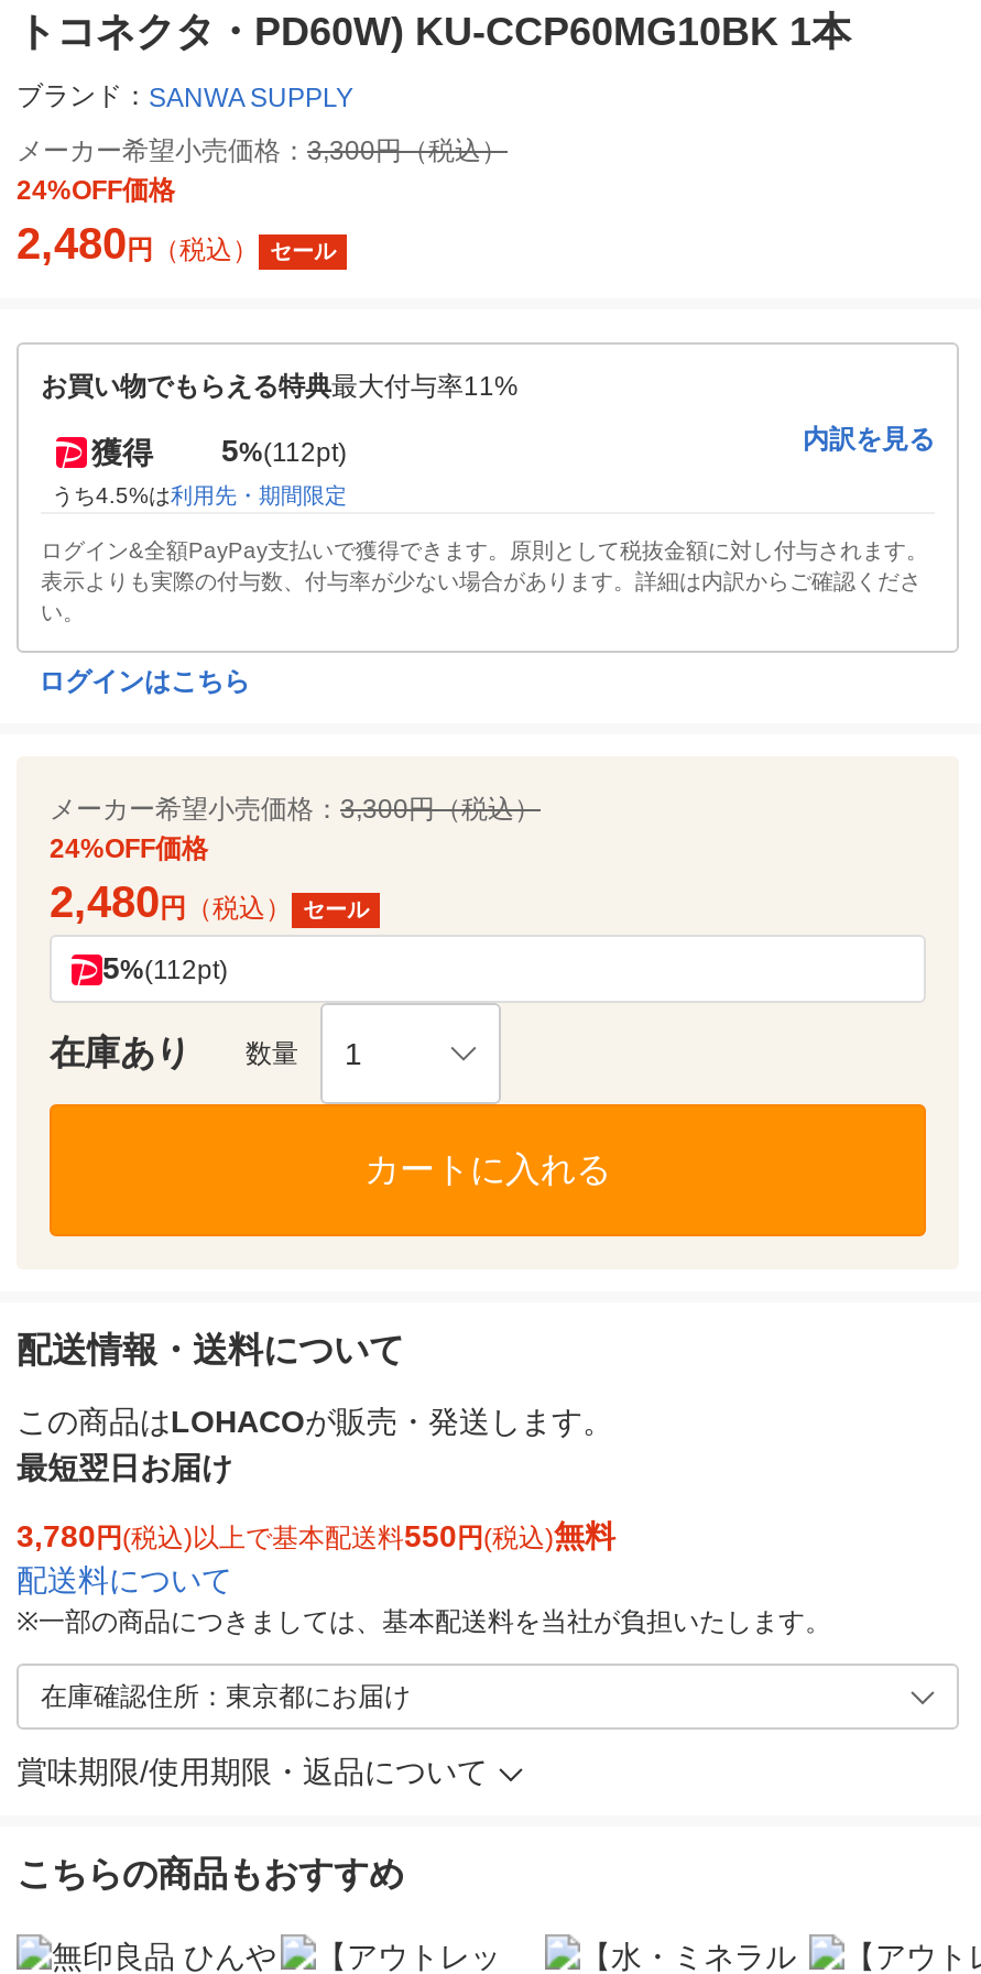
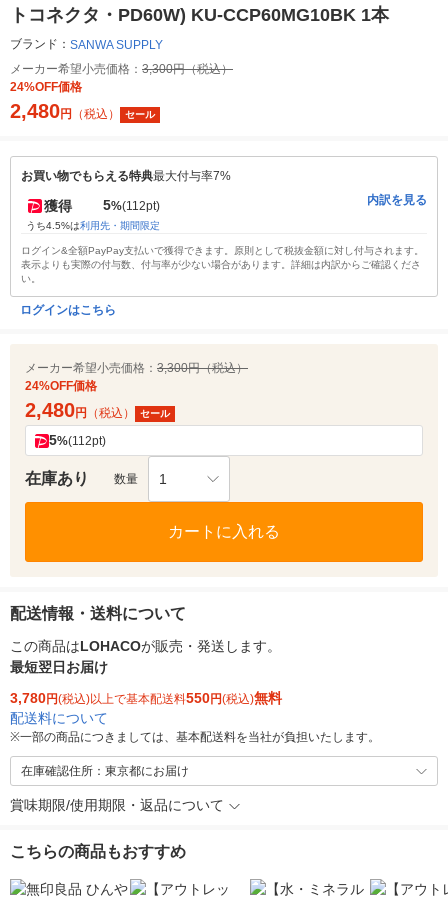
[41,372,519,403] お買い物でもらえる特典最大付与率11% -> [21,169,231,183] お買い物でもらえる特典最大付与率7%

